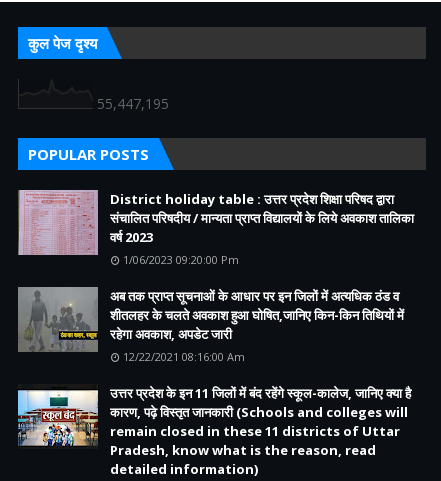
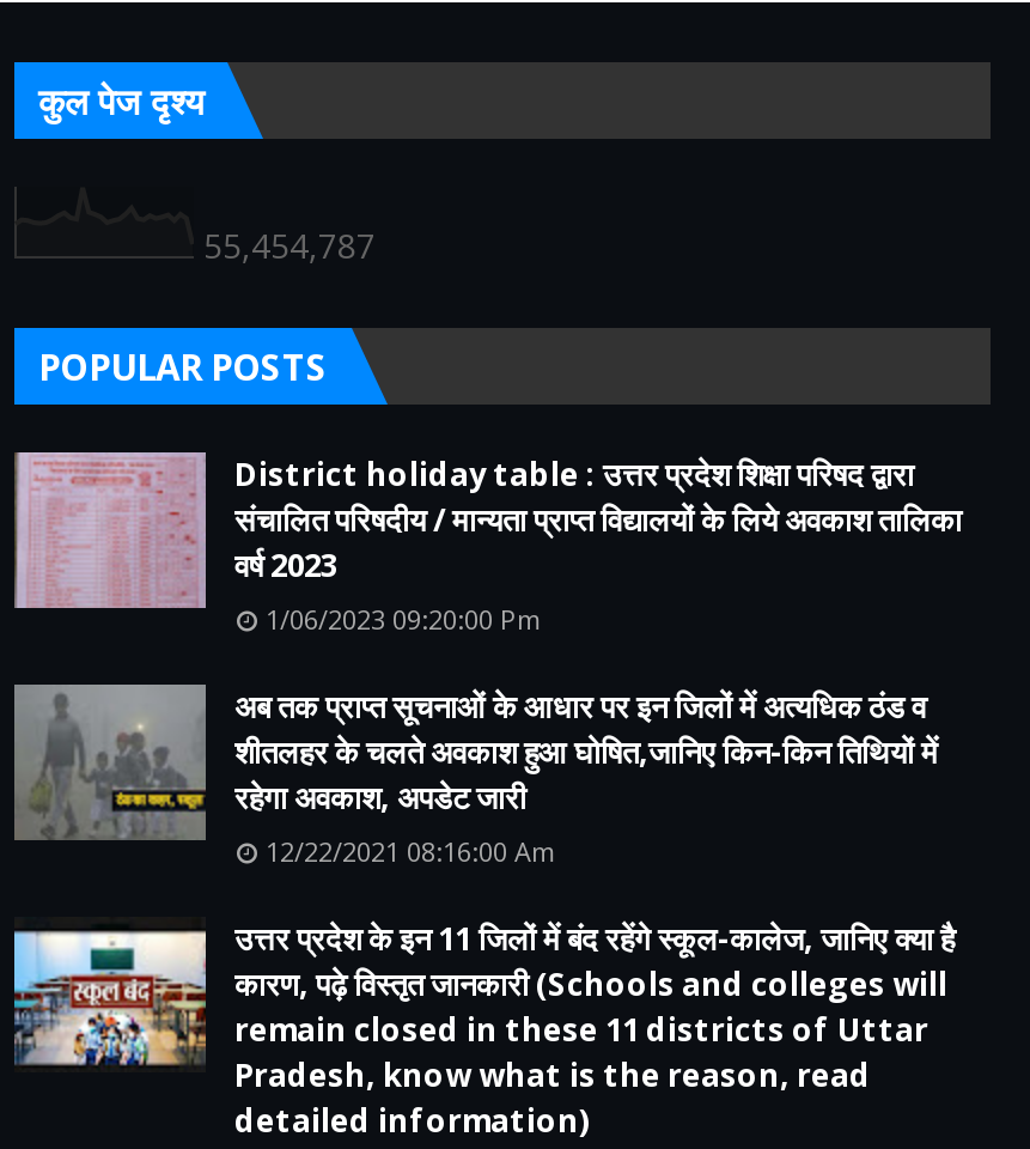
[97,94,169,113] 55,447,195 -> [203,223,376,268] 55,454,787

